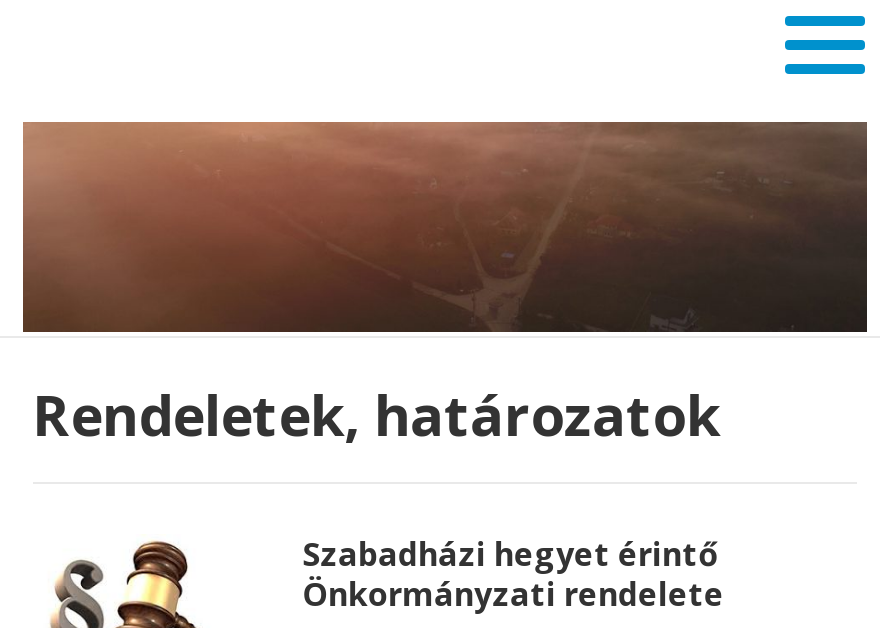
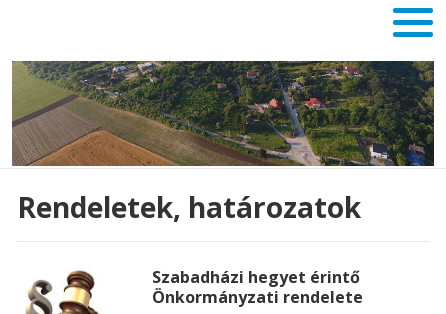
[23,120,867,332] [image] -> [12,60,434,167] [image]

